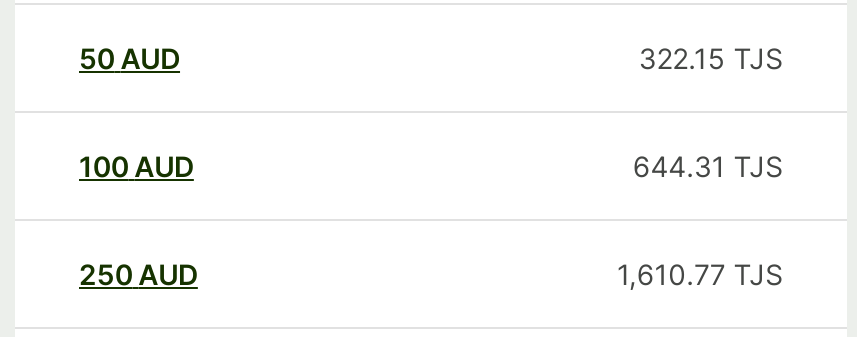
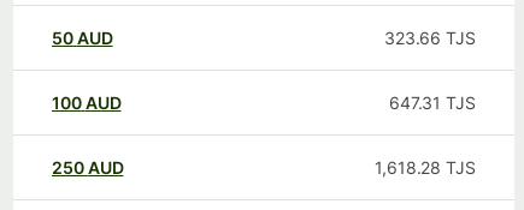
[639,41,783,75] 322.15 TJS -> [384,28,476,48] 323.66 TJS
[633,149,783,183] 644.31 TJS -> [389,93,476,113] 647.31 TJS
[617,257,783,291] 1,610.77 TJS -> [375,157,476,178] 1,618.28 TJS

